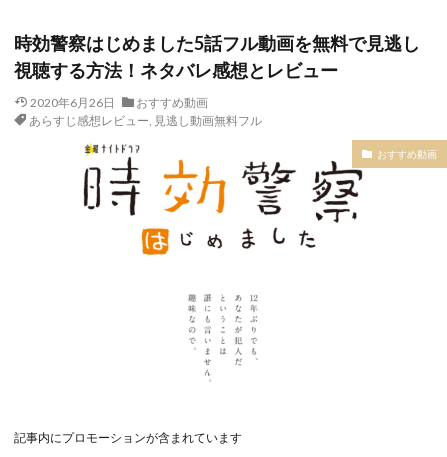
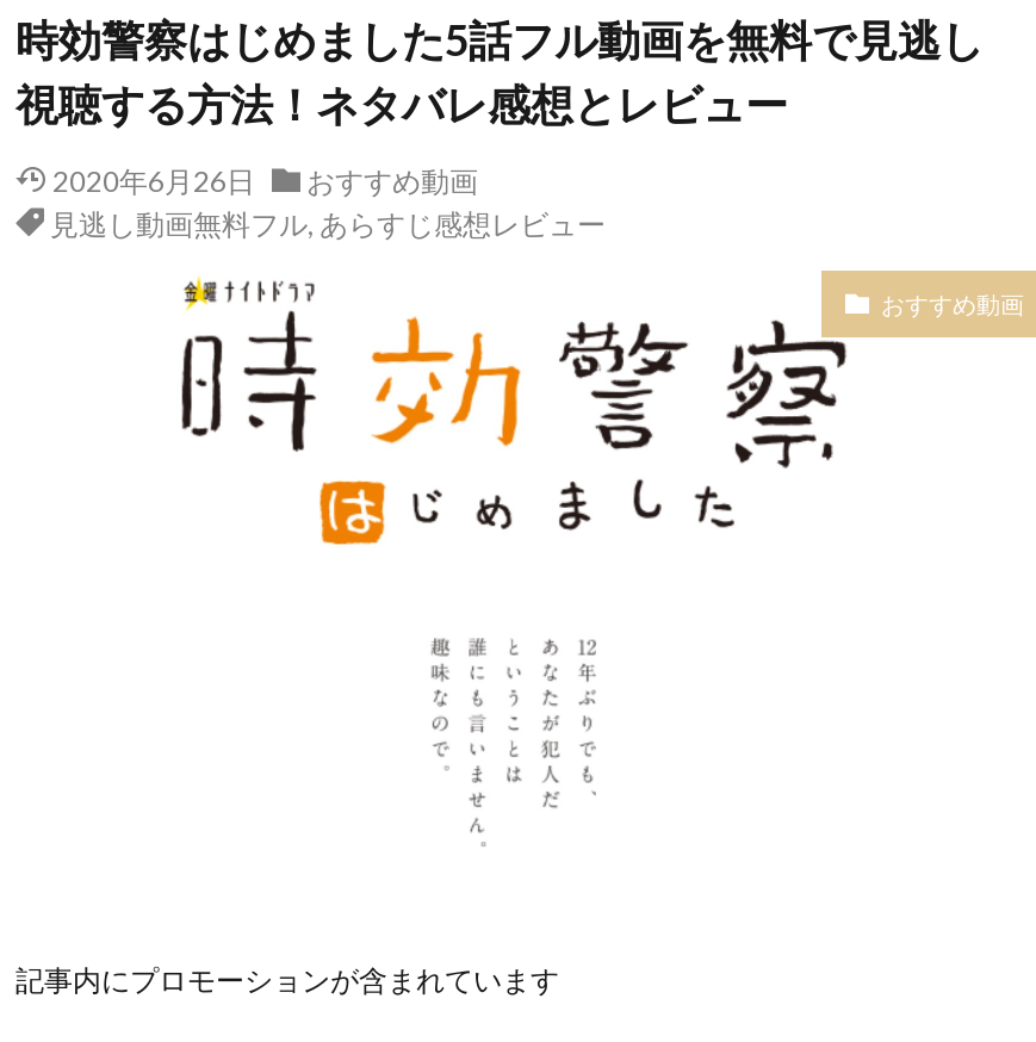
[28,113,261,128] あらすじ感想レビュー,見逃し動画無料フル -> [50,206,606,242] 見逃し動画無料フル,あらすじ感想レビュー

